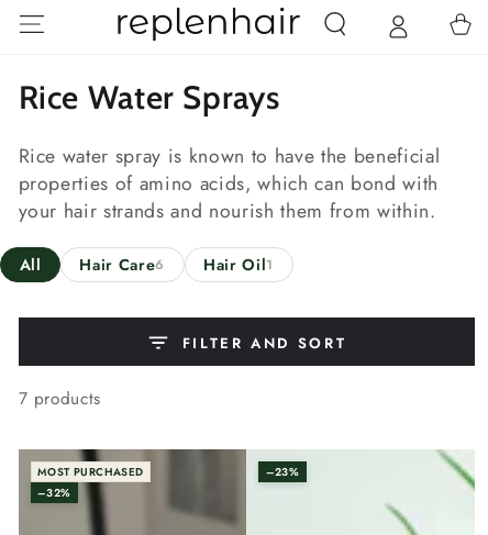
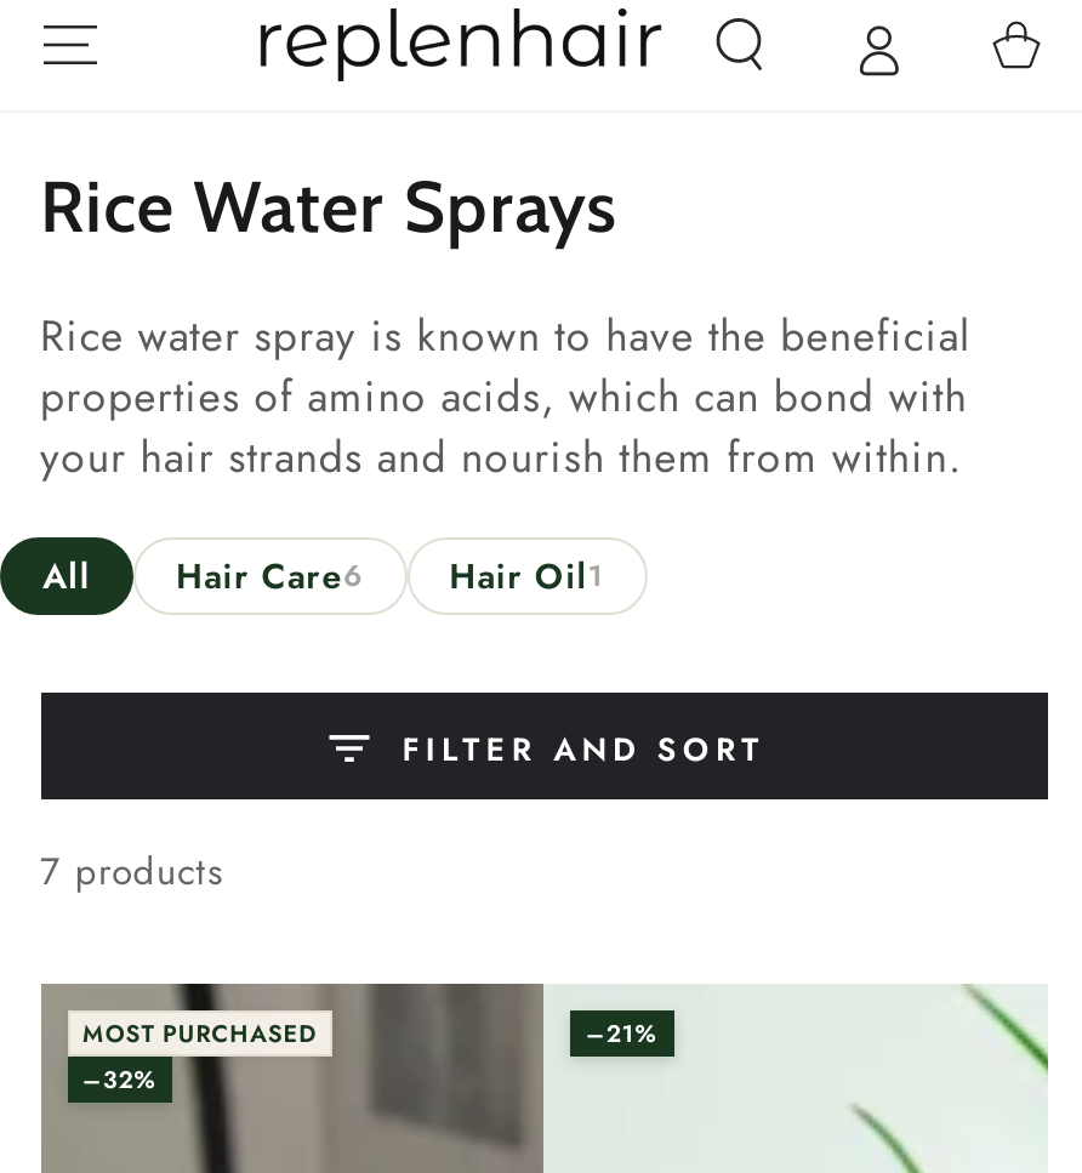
[265,464,299,481] –23% -> [586,1016,658,1053] –21%

